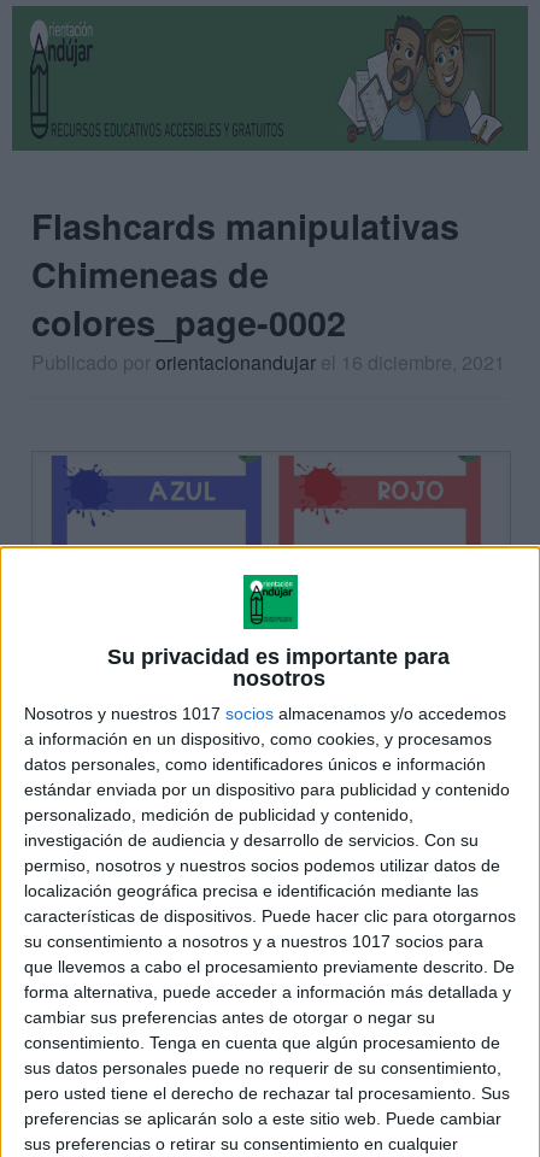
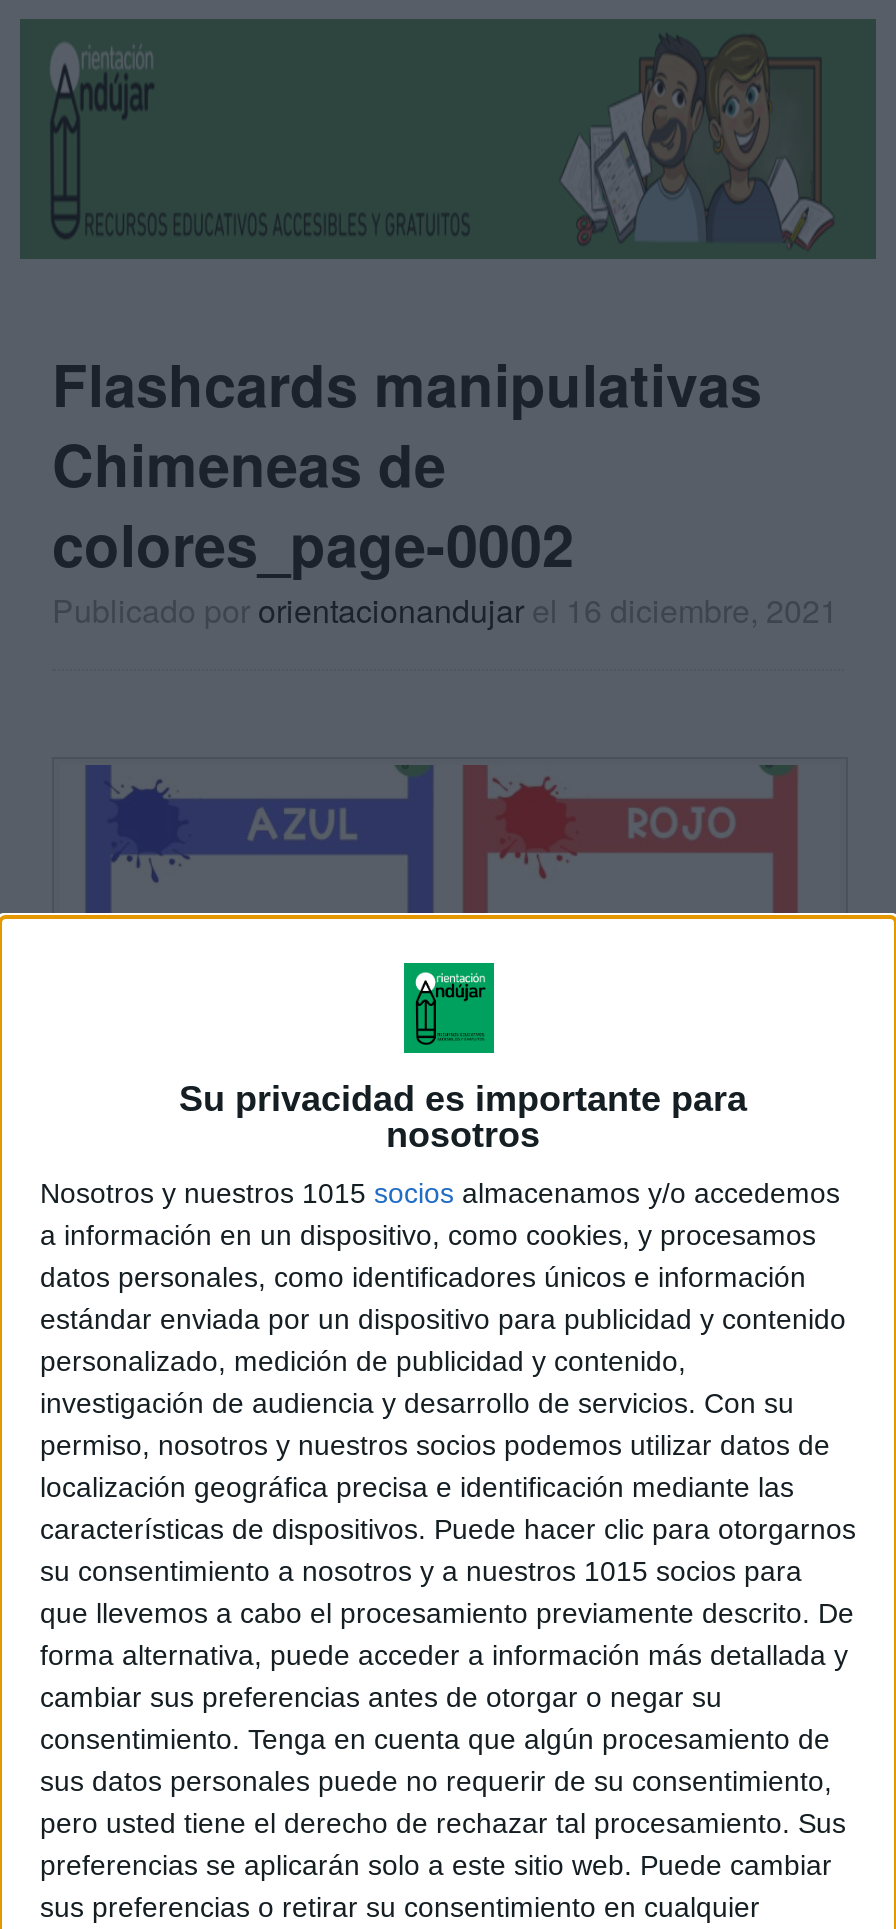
[24,703,506,723] Nosotros y nuestros 1017 socios almacenamos y/o accedemos -> [40,1176,840,1208] Nosotros y nuestros 1015 socios almacenamos y/o accedemos
[24,931,483,951] su consentimiento a nosotros y a nuestros 1017 socios para -> [40,1554,802,1586] su consentimiento a nosotros y a nuestros 1015 socios para

